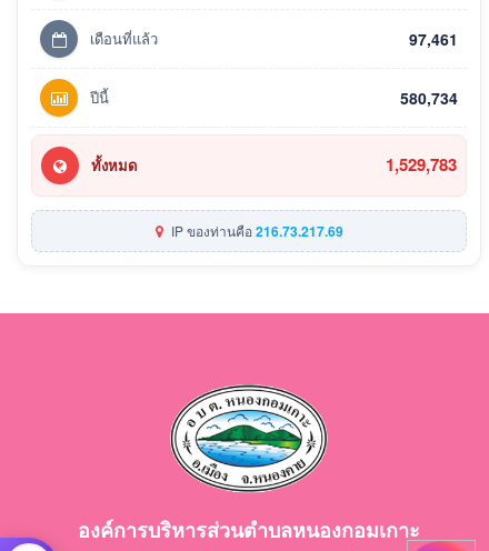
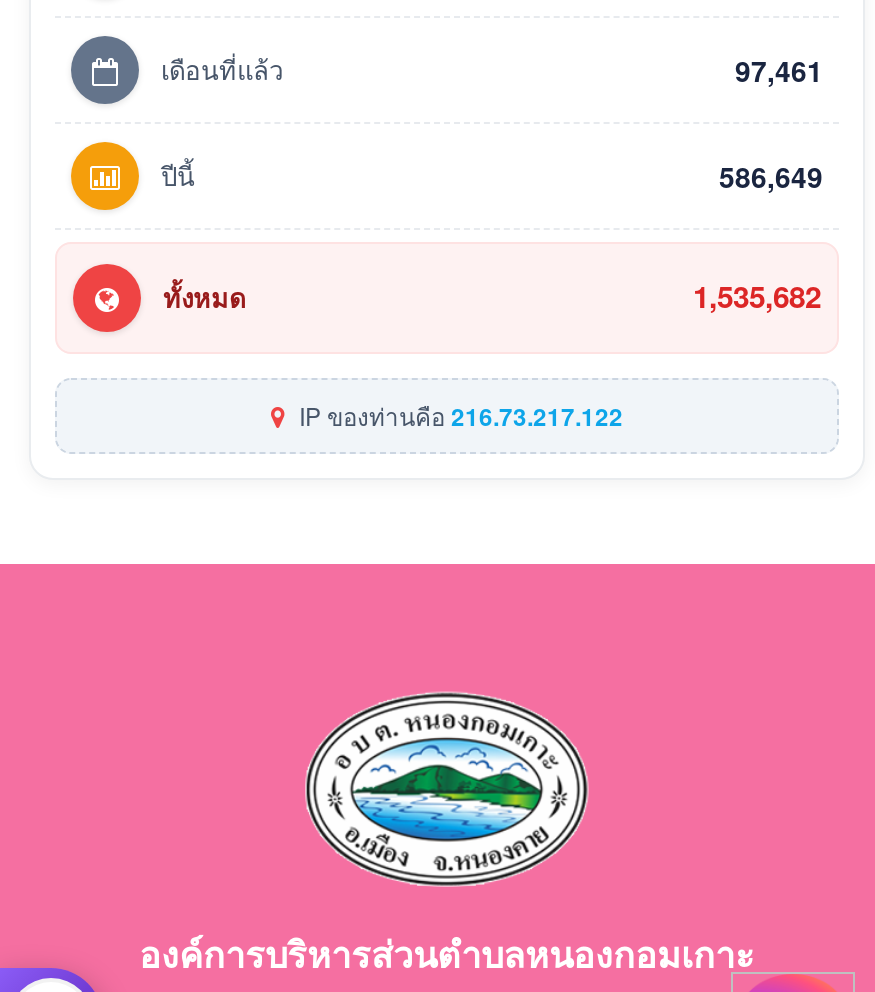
[400,86,458,109] 580,734 -> [719,155,823,195] 586,649
[386,152,457,177] 1,529,783 -> [693,274,821,318] 1,535,682
[167,221,343,241] IP ของท่านคือ216.73.217.69 -> [293,397,623,433] IP ของท่านคือ216.73.217.122

